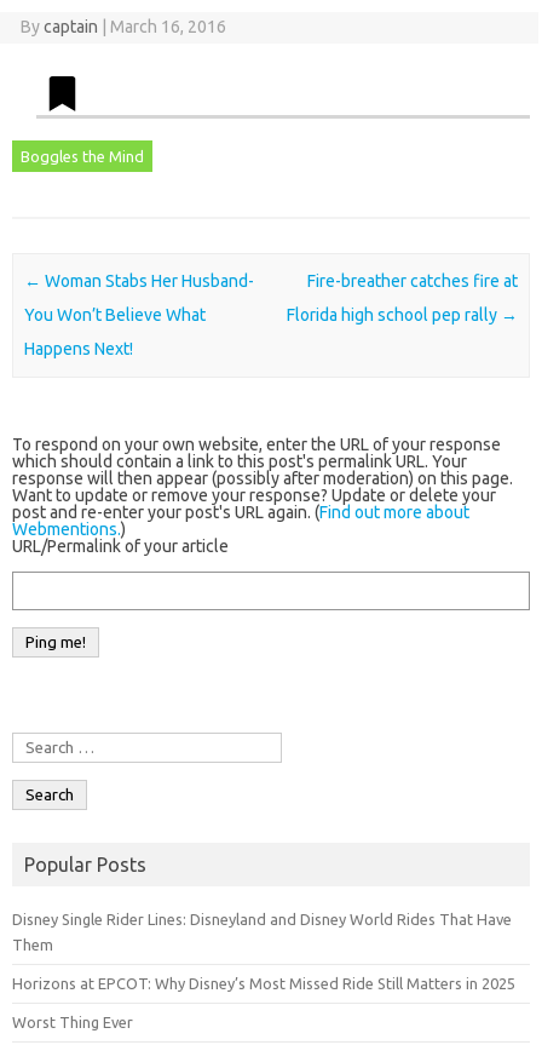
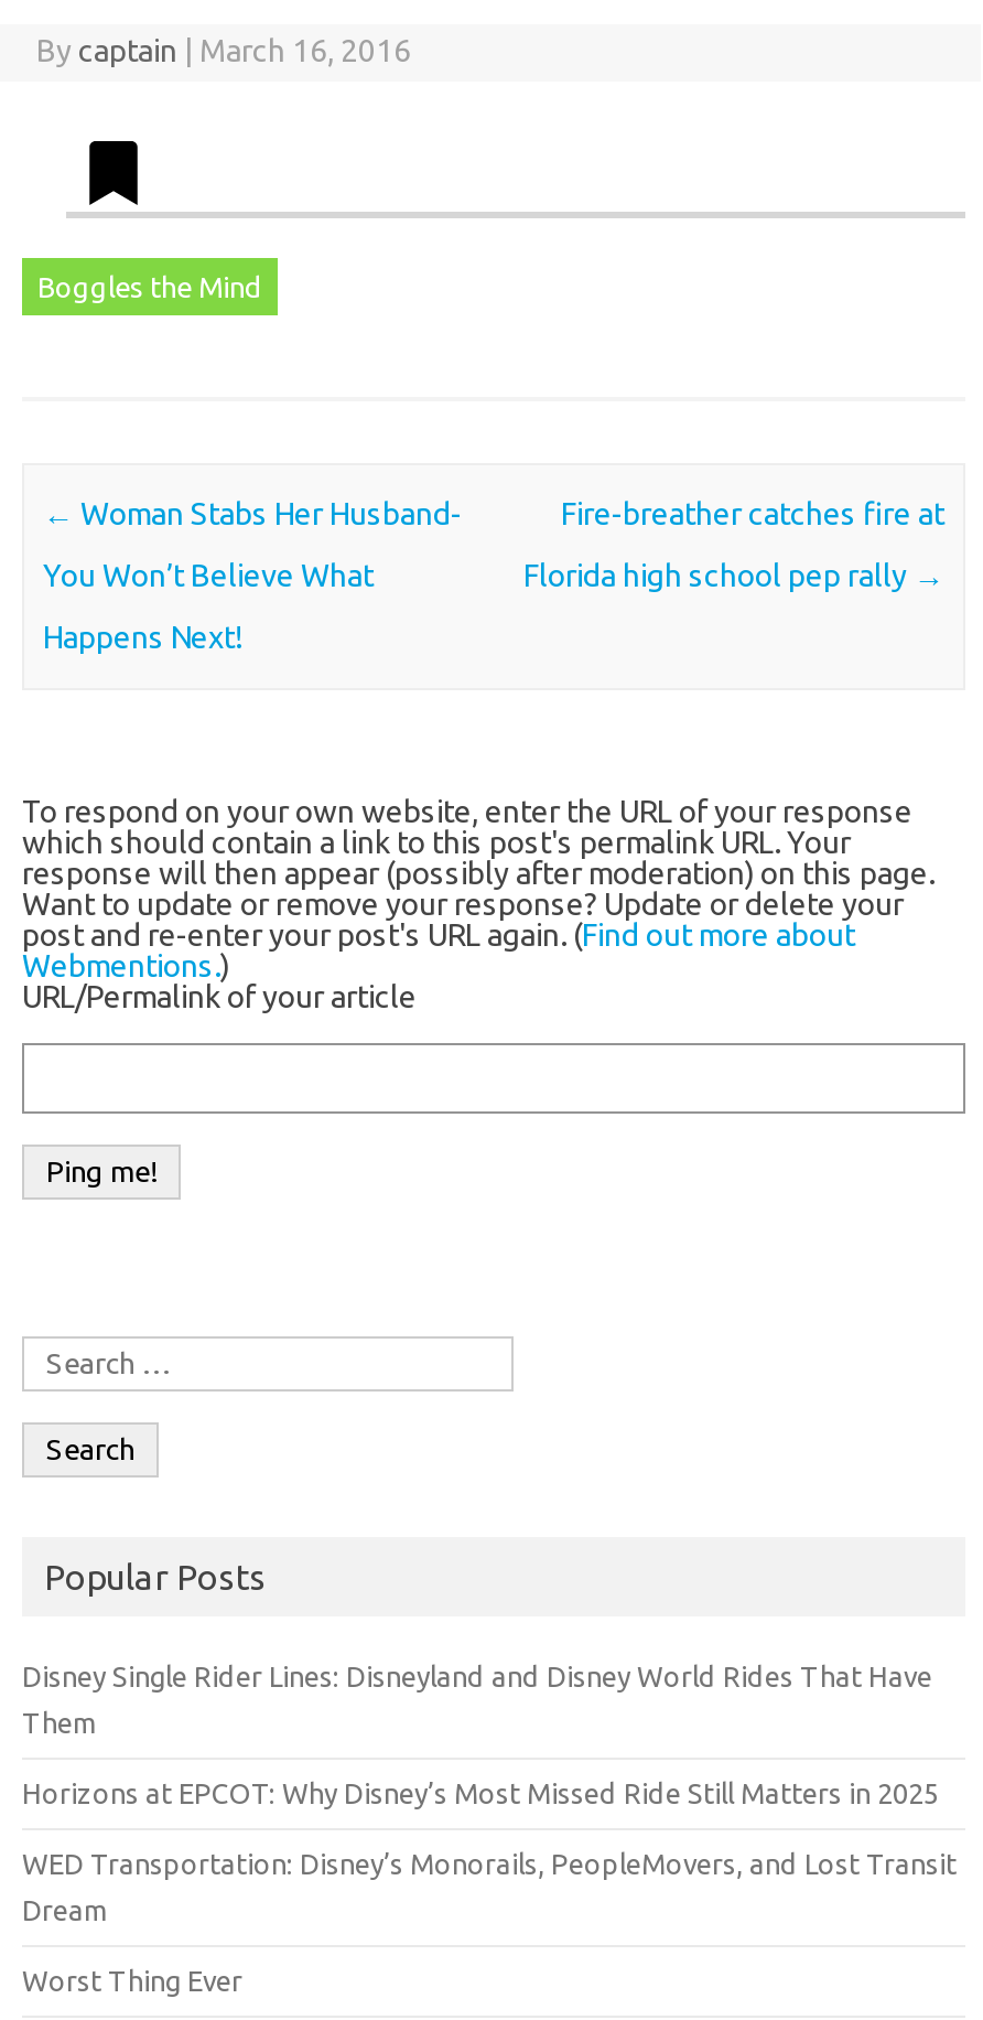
none -> [22,1847,957,1925] WED Transportation: Disney’s Monorails, PeopleMovers, and Lost Transit | Dream

